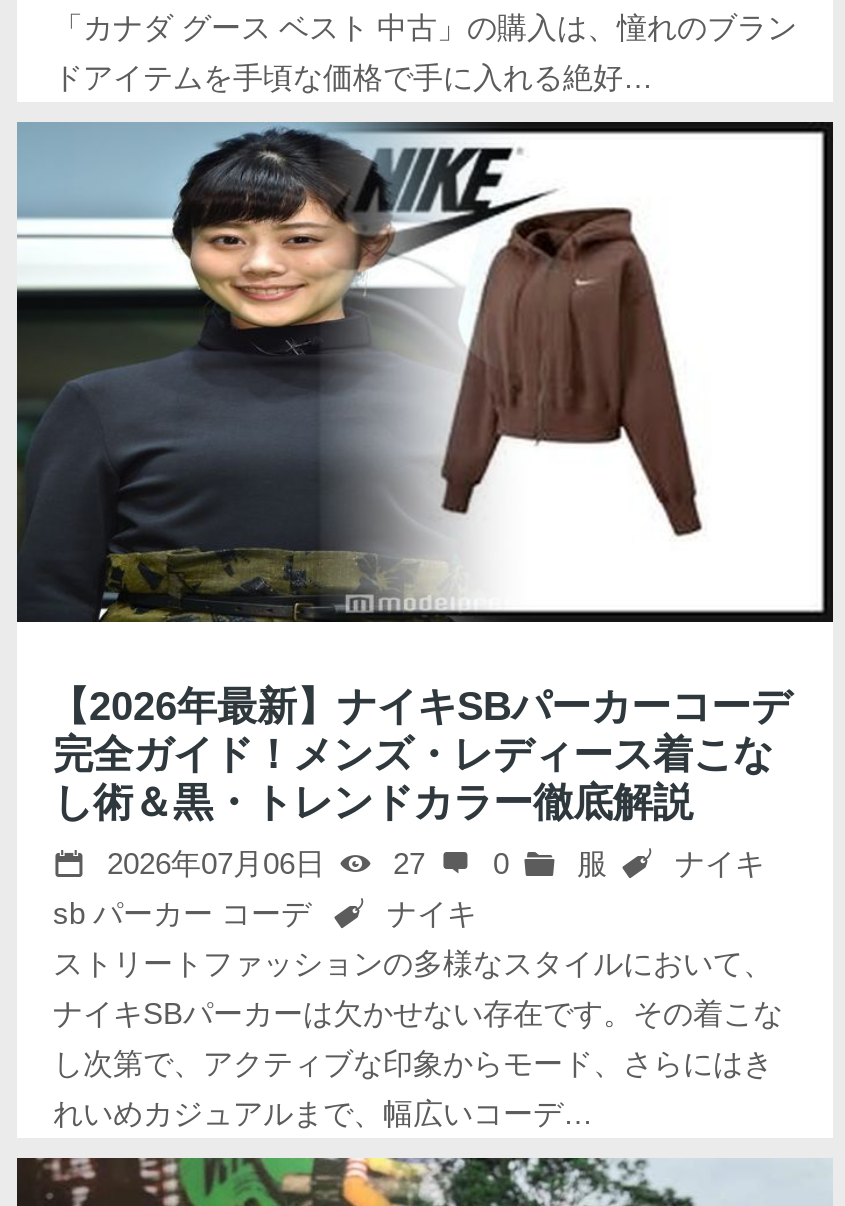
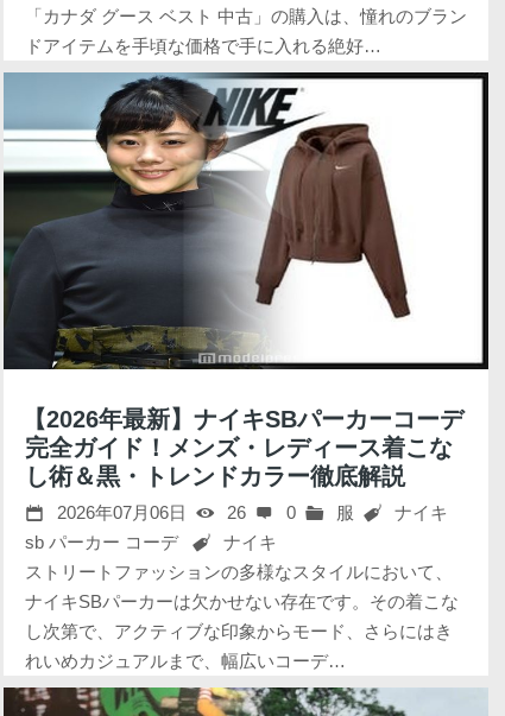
[99,846,765,880] 2026年07月06日 27 0 服 ナイキ -> [52,502,448,523] 2026年07月06日 26 0 服 ナイキ

